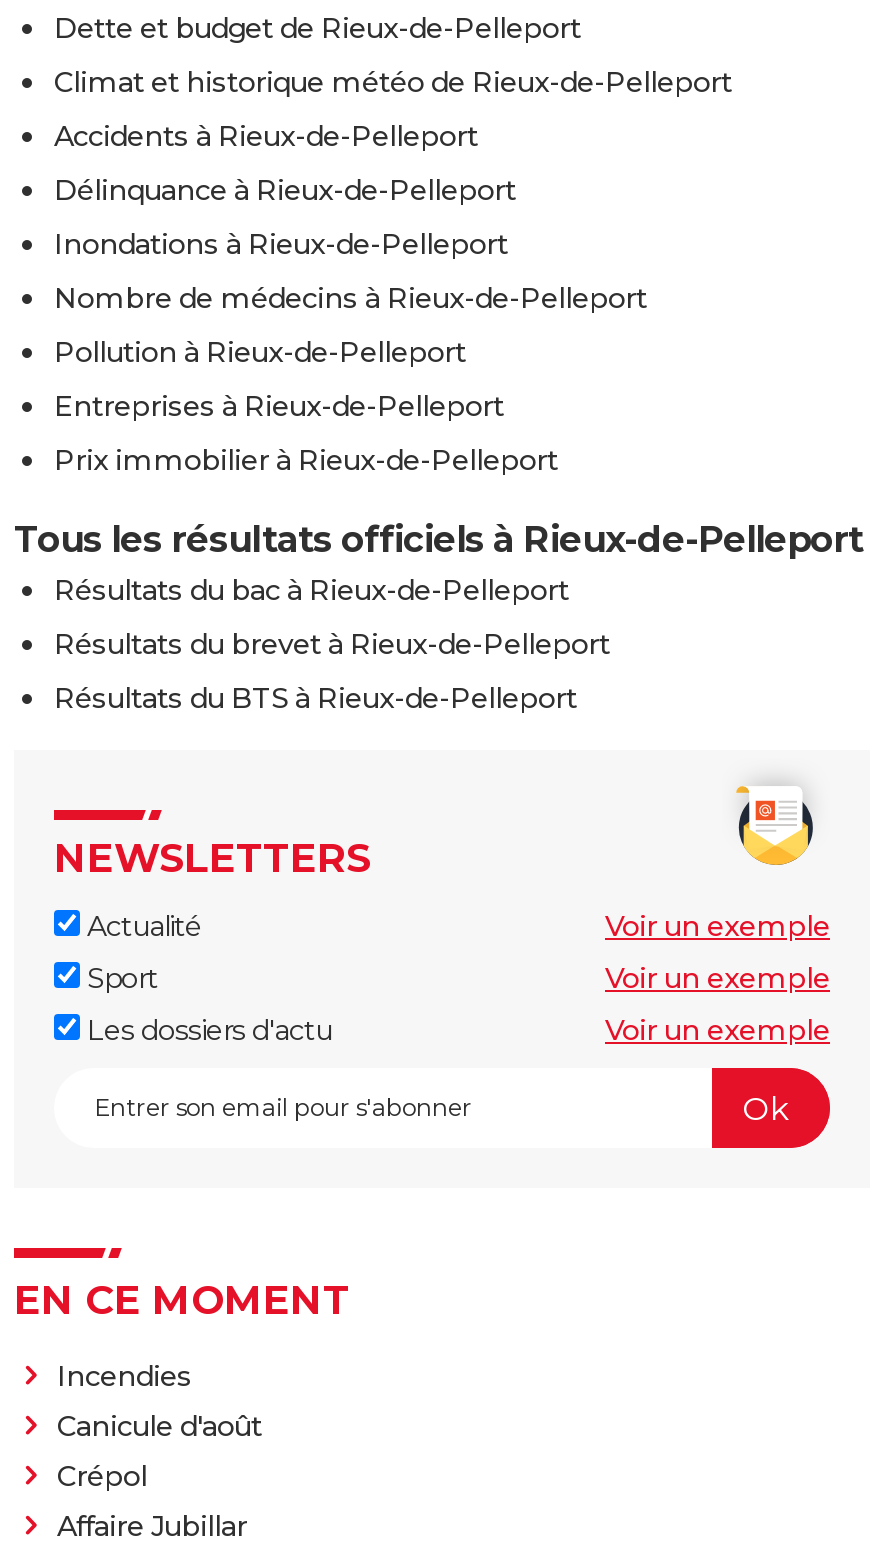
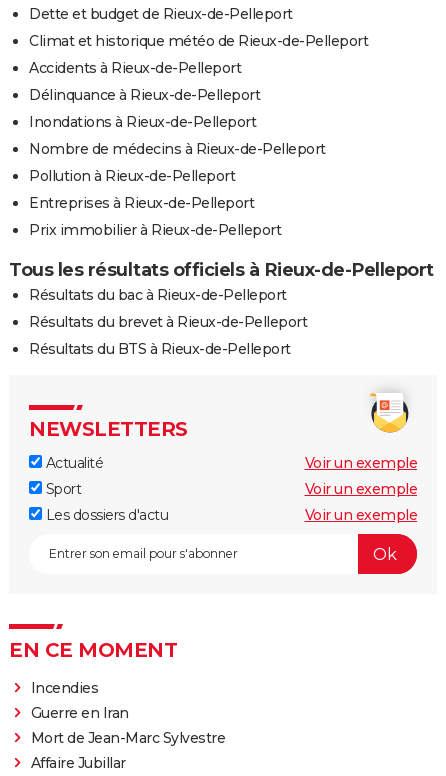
[57,1408,262,1494] Canicule d'août | Crépol -> [30,704,225,747] Guerre en Iran | Mort de Jean-Marc Sylvestre

